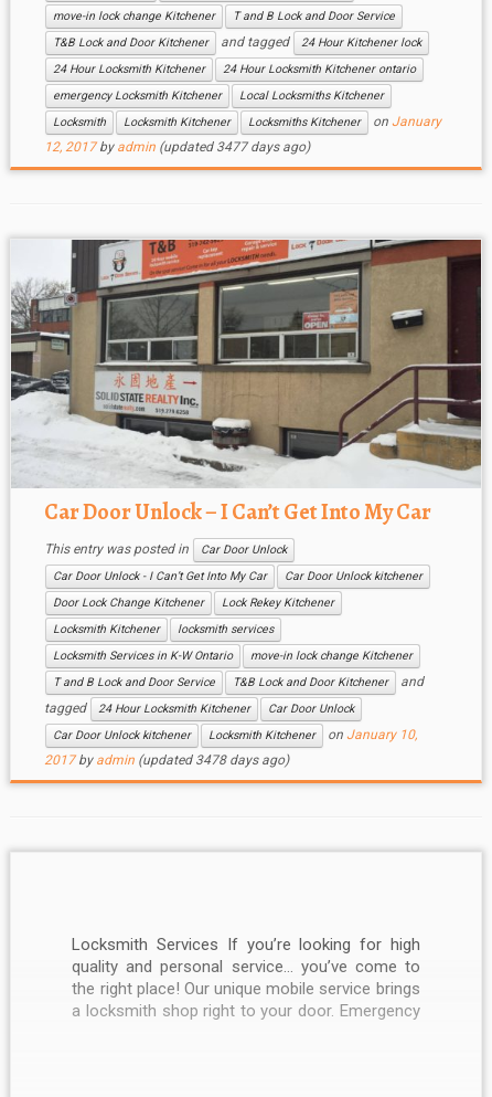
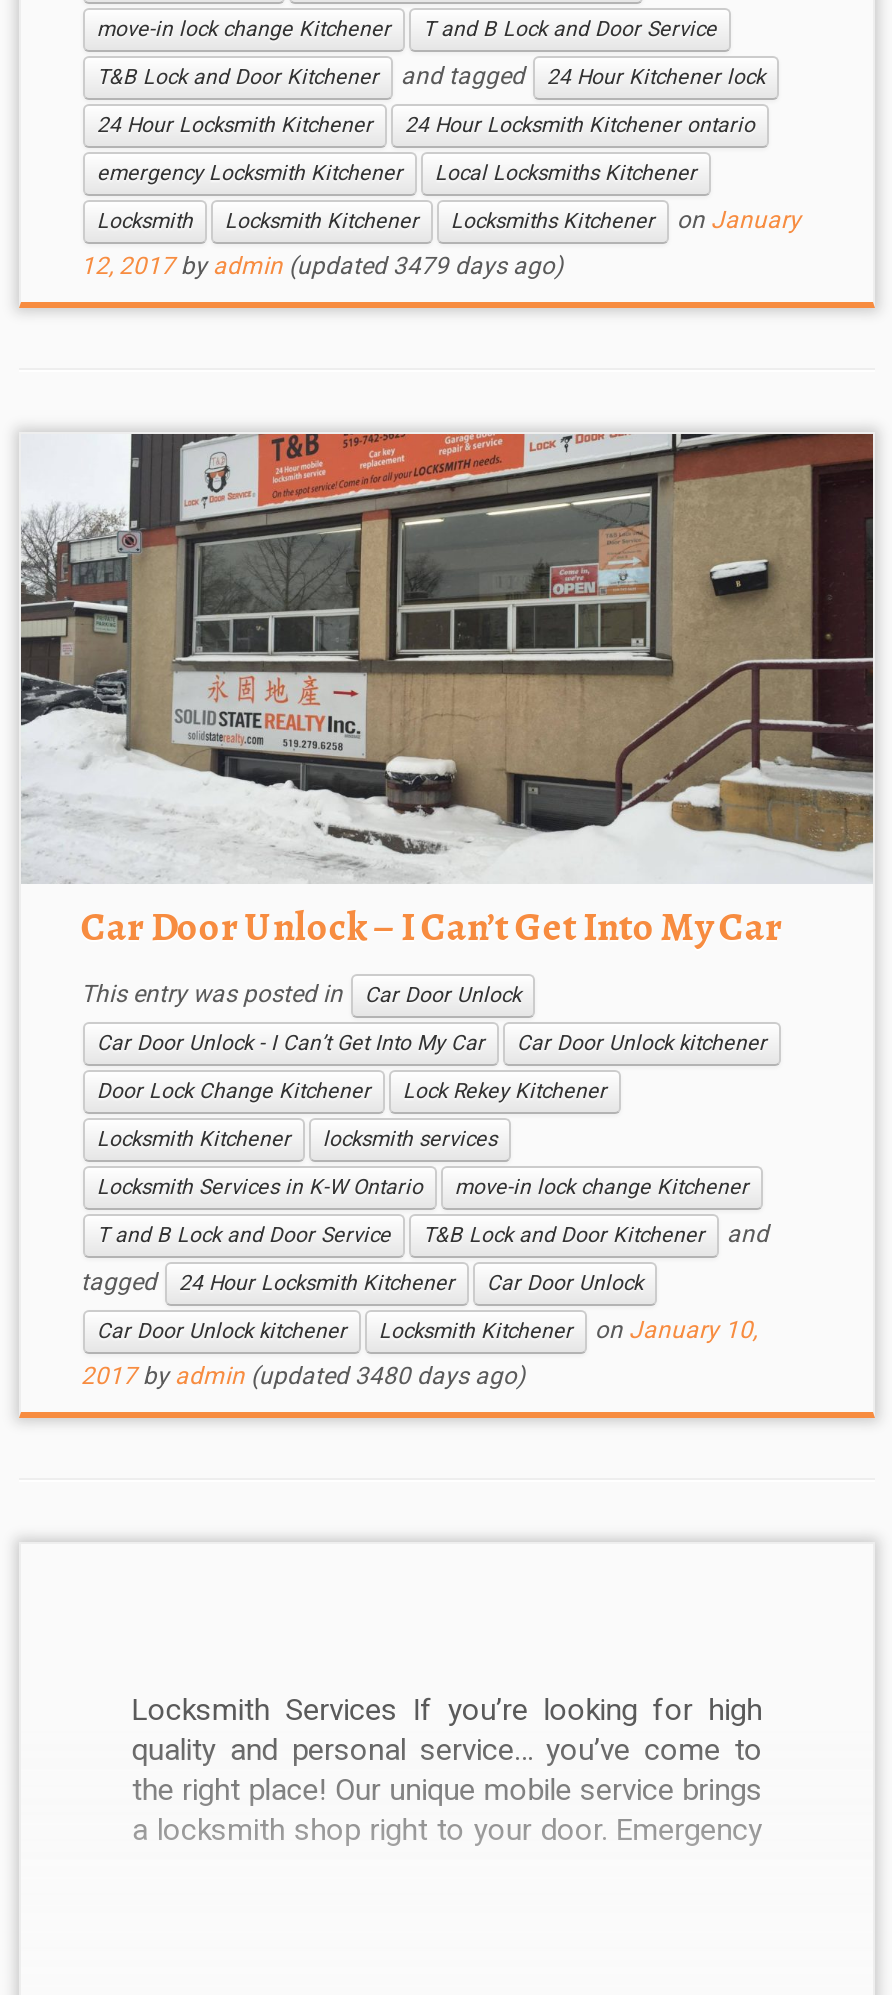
[44,139,310,155] 12, 2017 by admin (updated 3477 days ago) -> [81,252,563,280] 12, 2017 by admin (updated 3479 days ago)
[44,752,289,768] 2017 by admin (updated 3478 days ago) -> [81,1362,525,1390] 2017 by admin (updated 3480 days ago)

